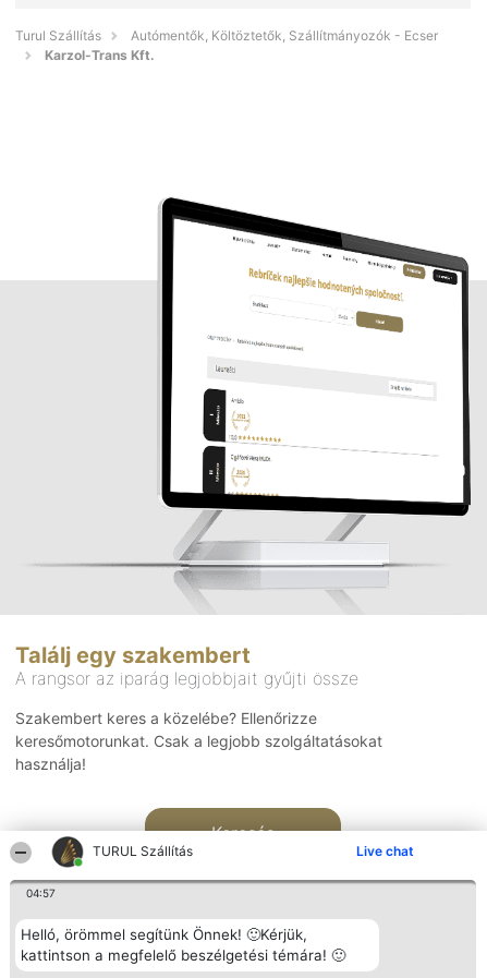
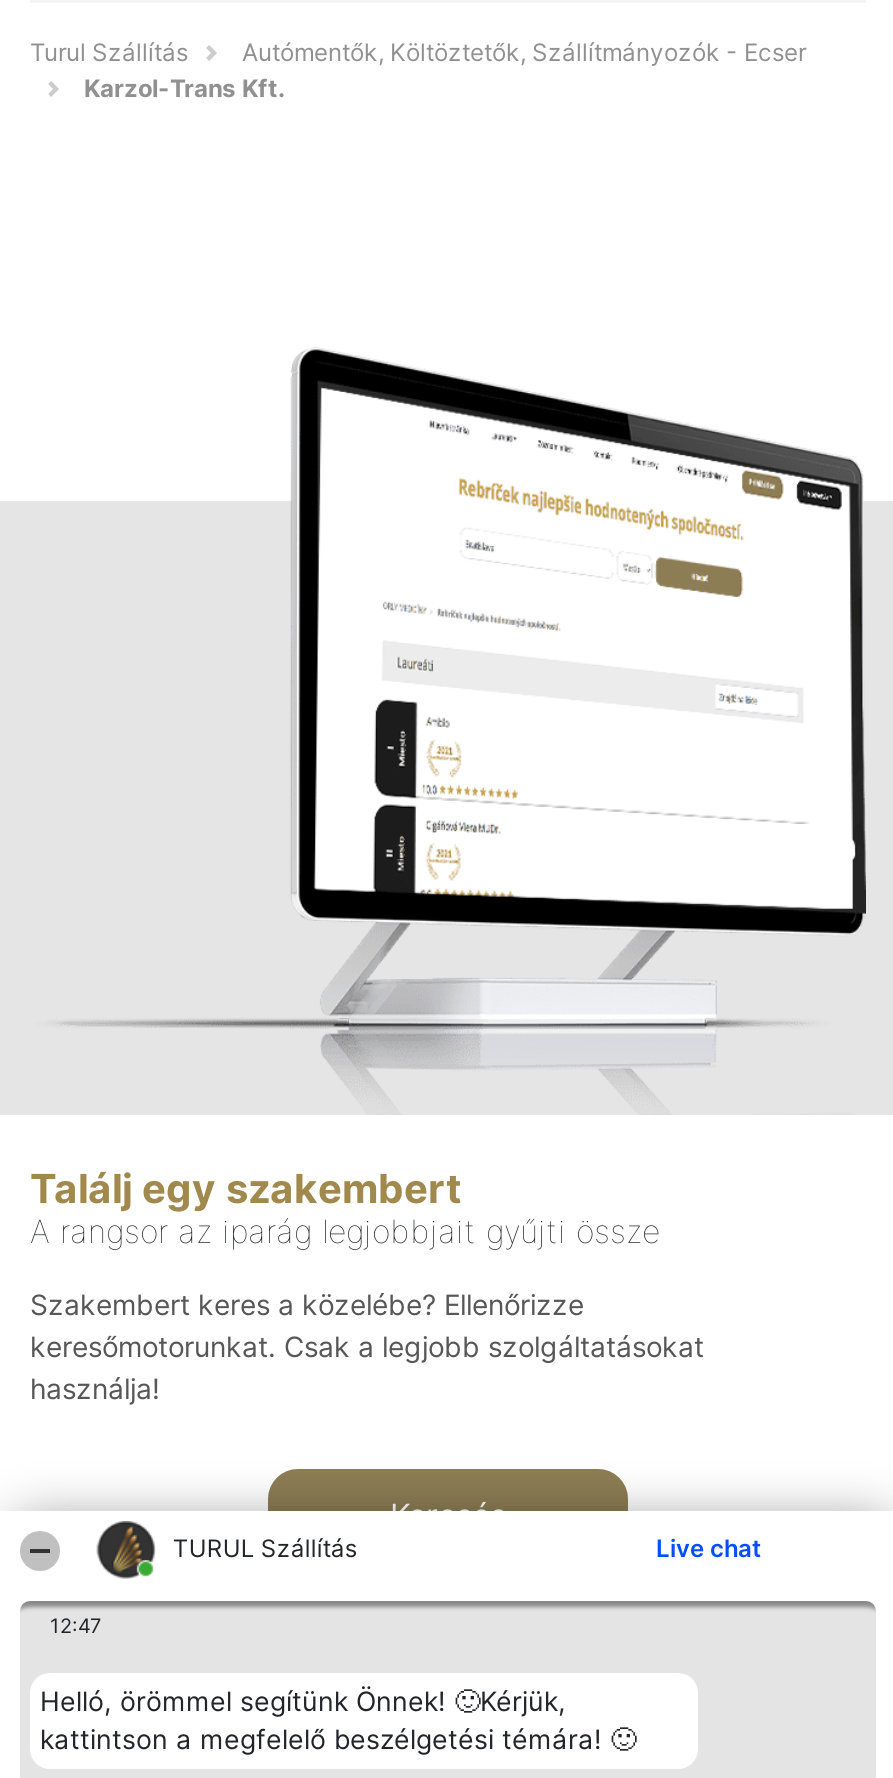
[26,886,56,899] 04:57 -> [50,1613,102,1637] 12:47

